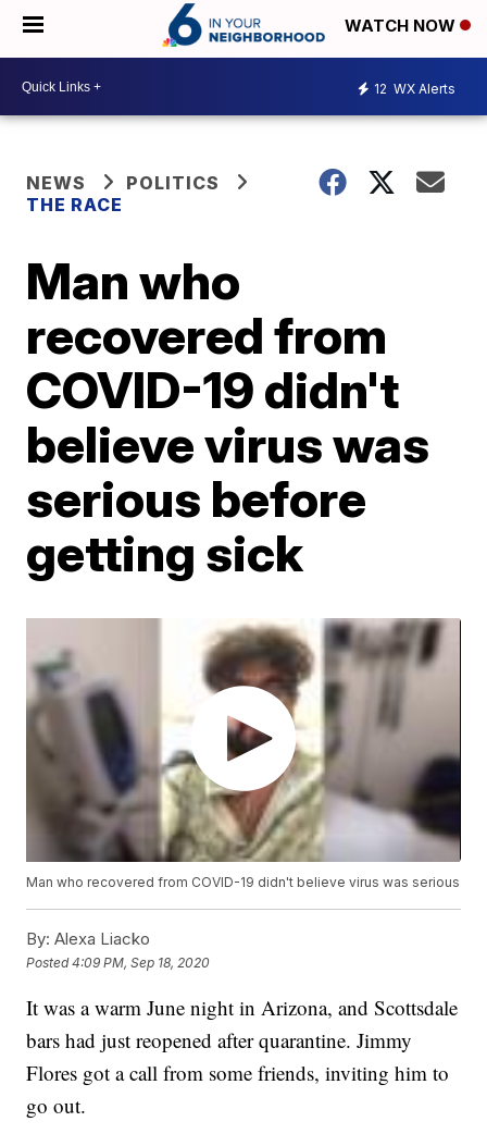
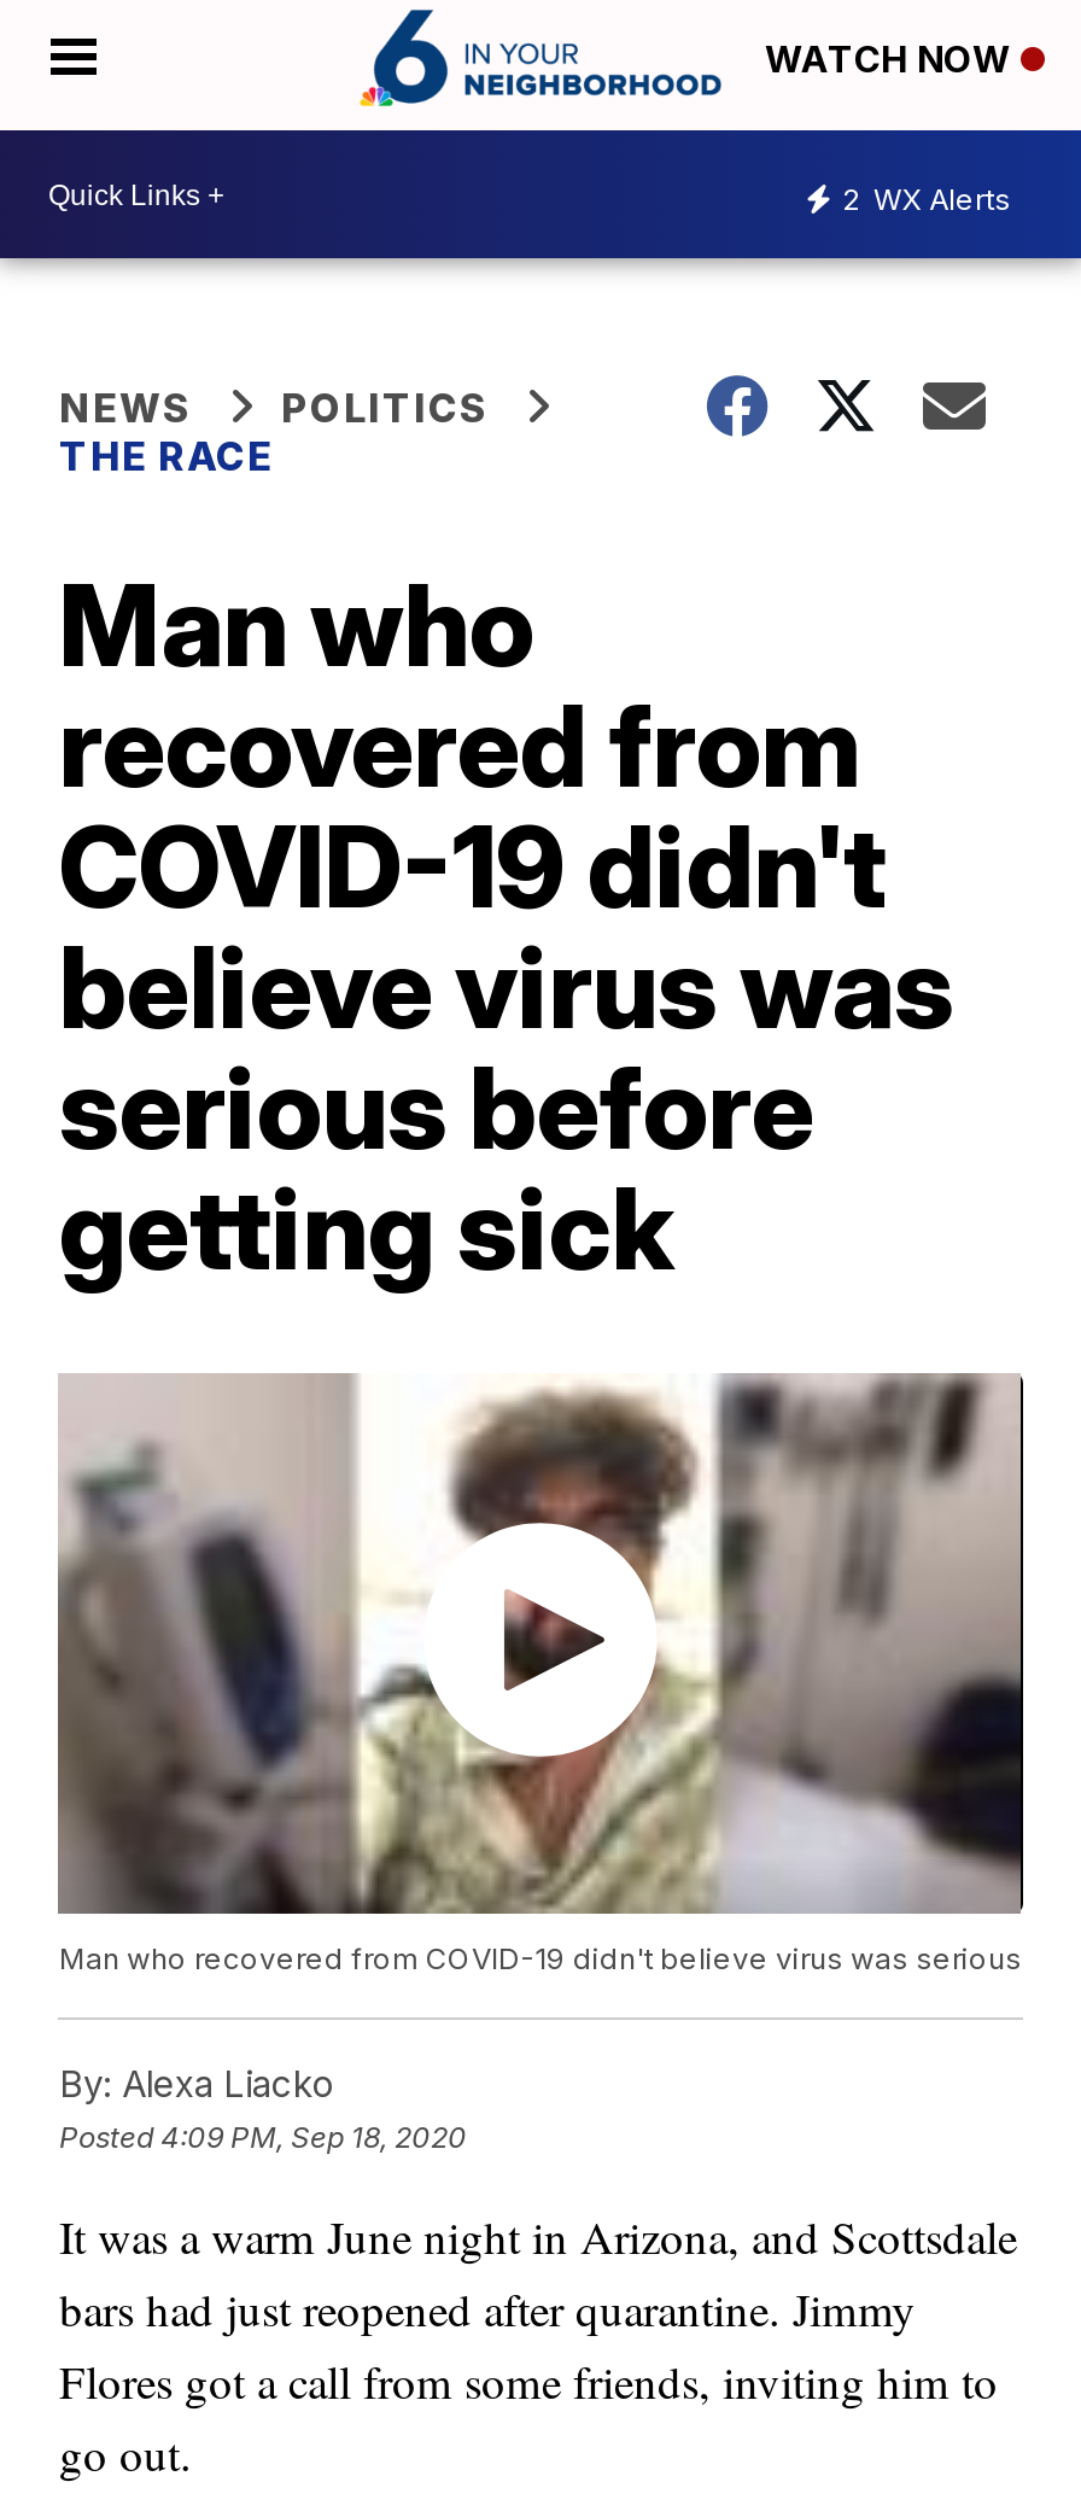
[374,80,455,96] 12 WX Alerts -> [842,180,1011,216] 2 WX Alerts

